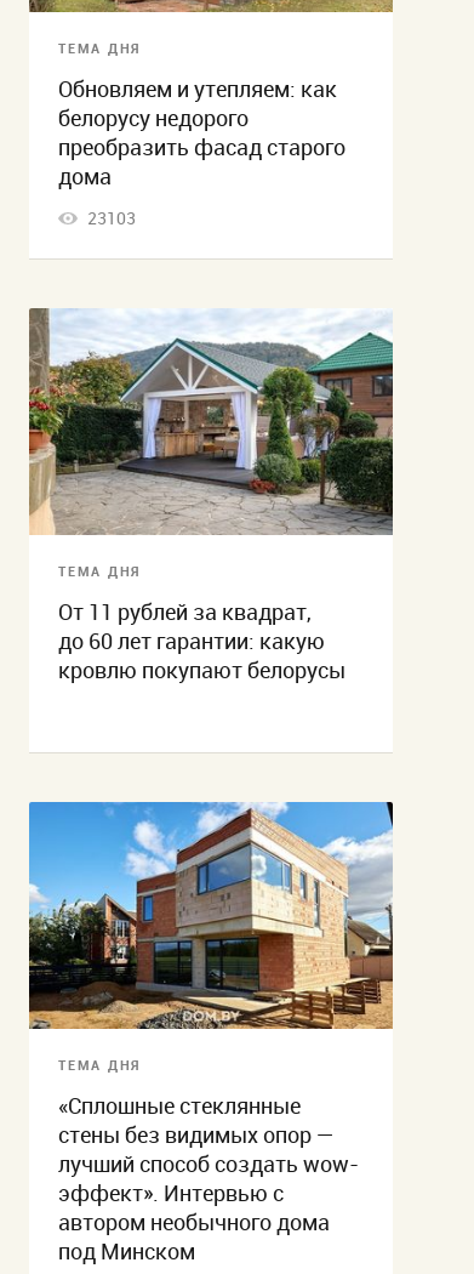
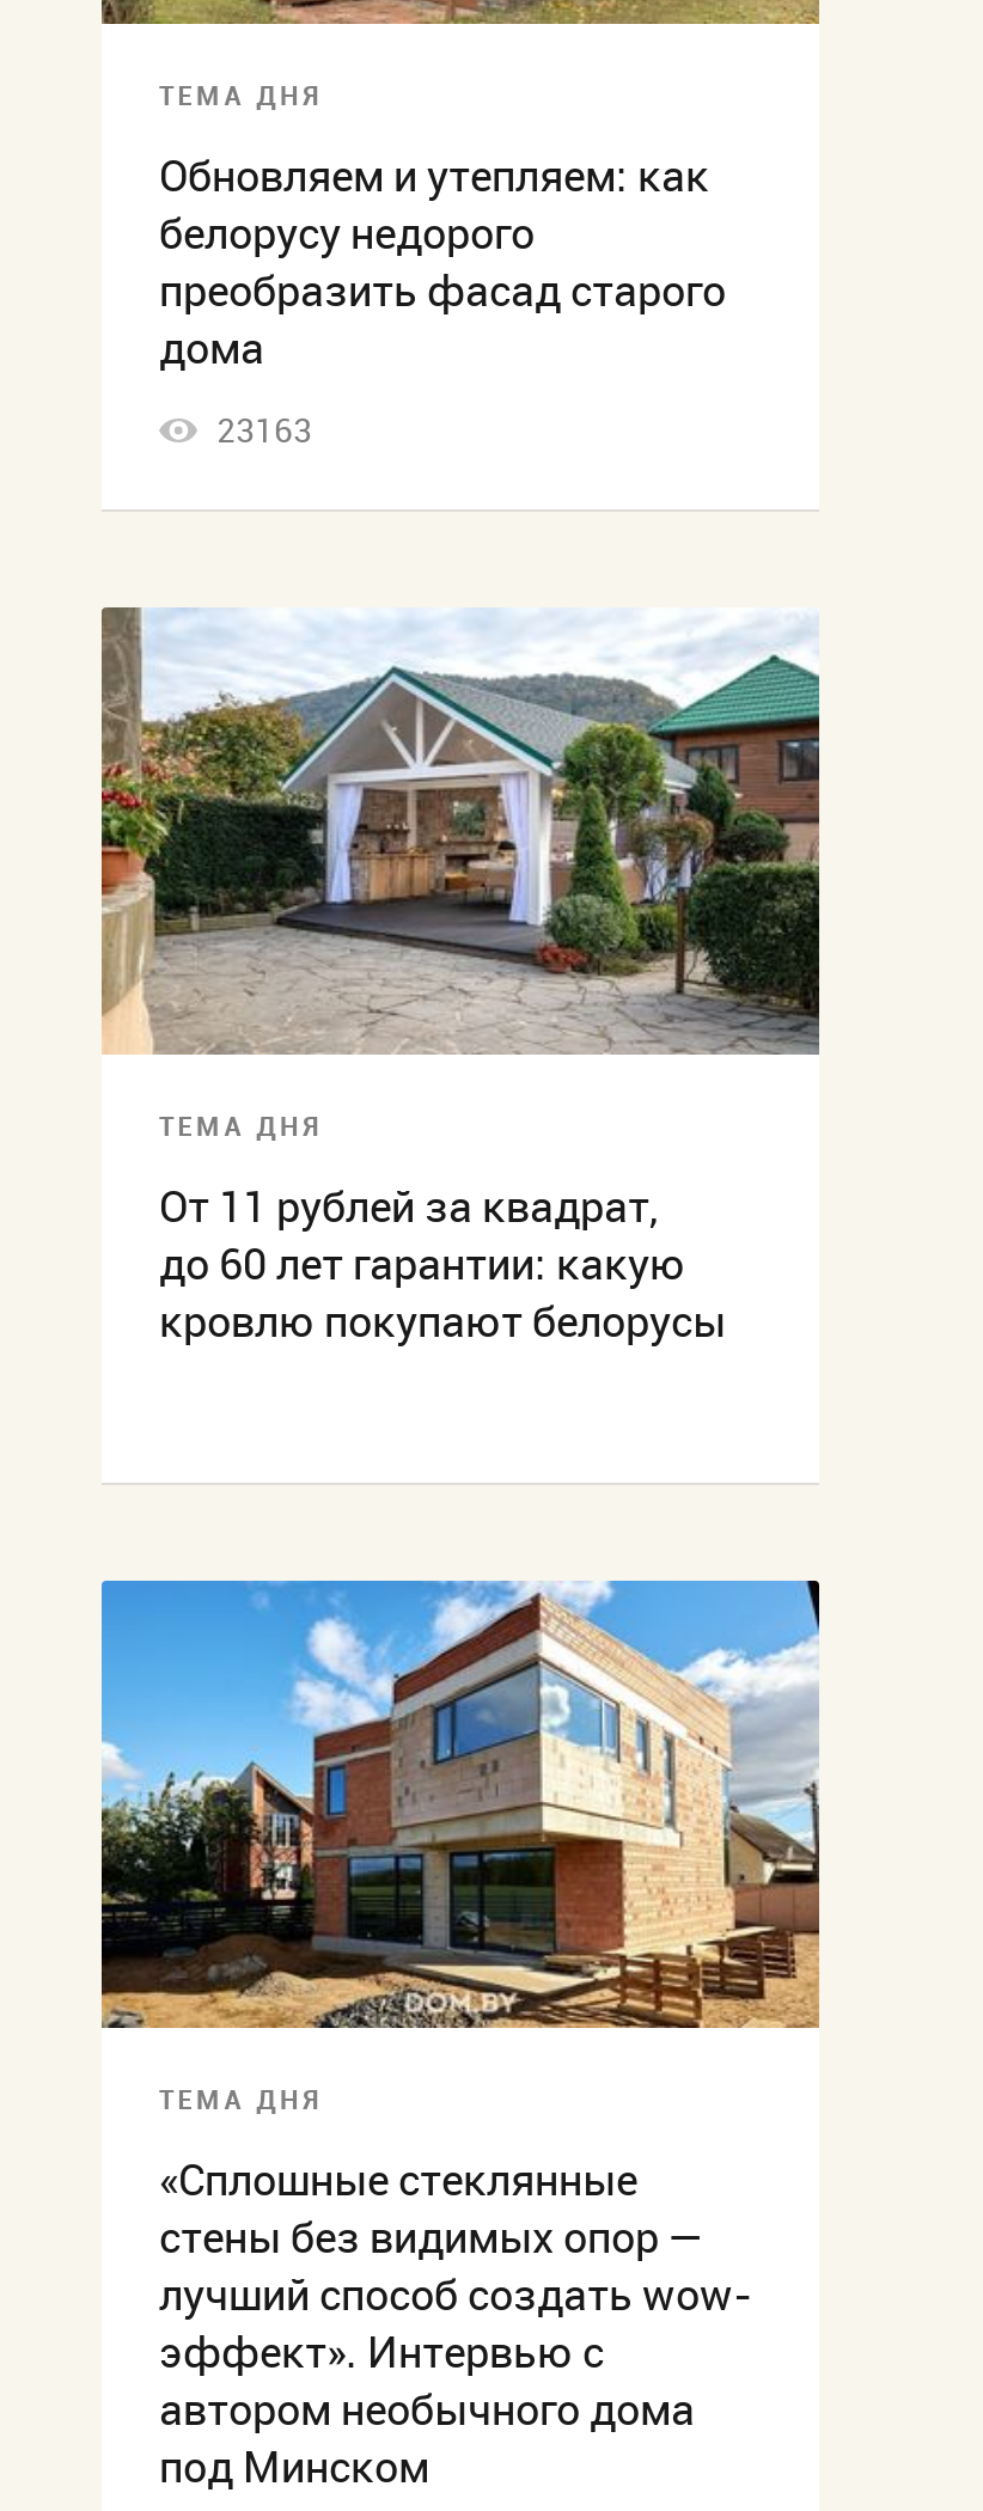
[87,209,136,228] 23103 -> [216,411,312,450] 23163

